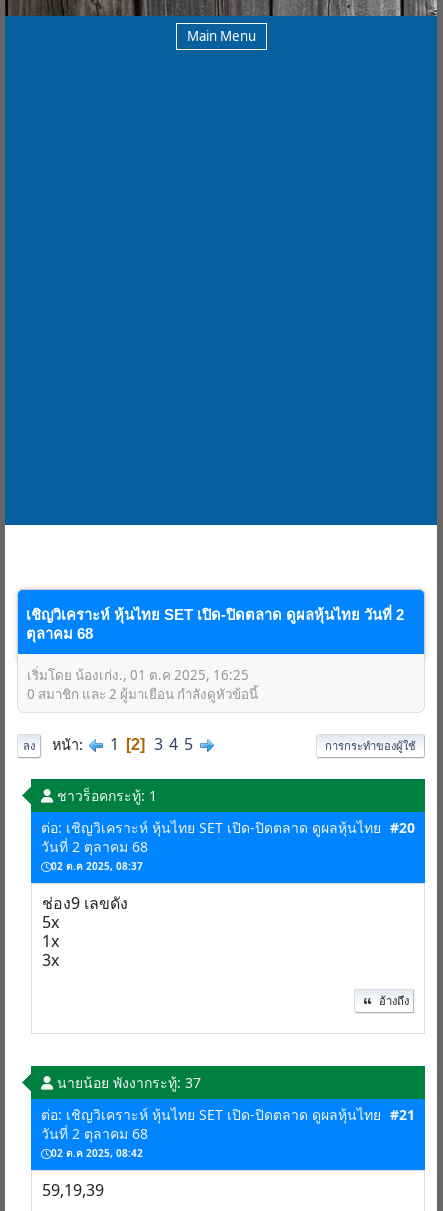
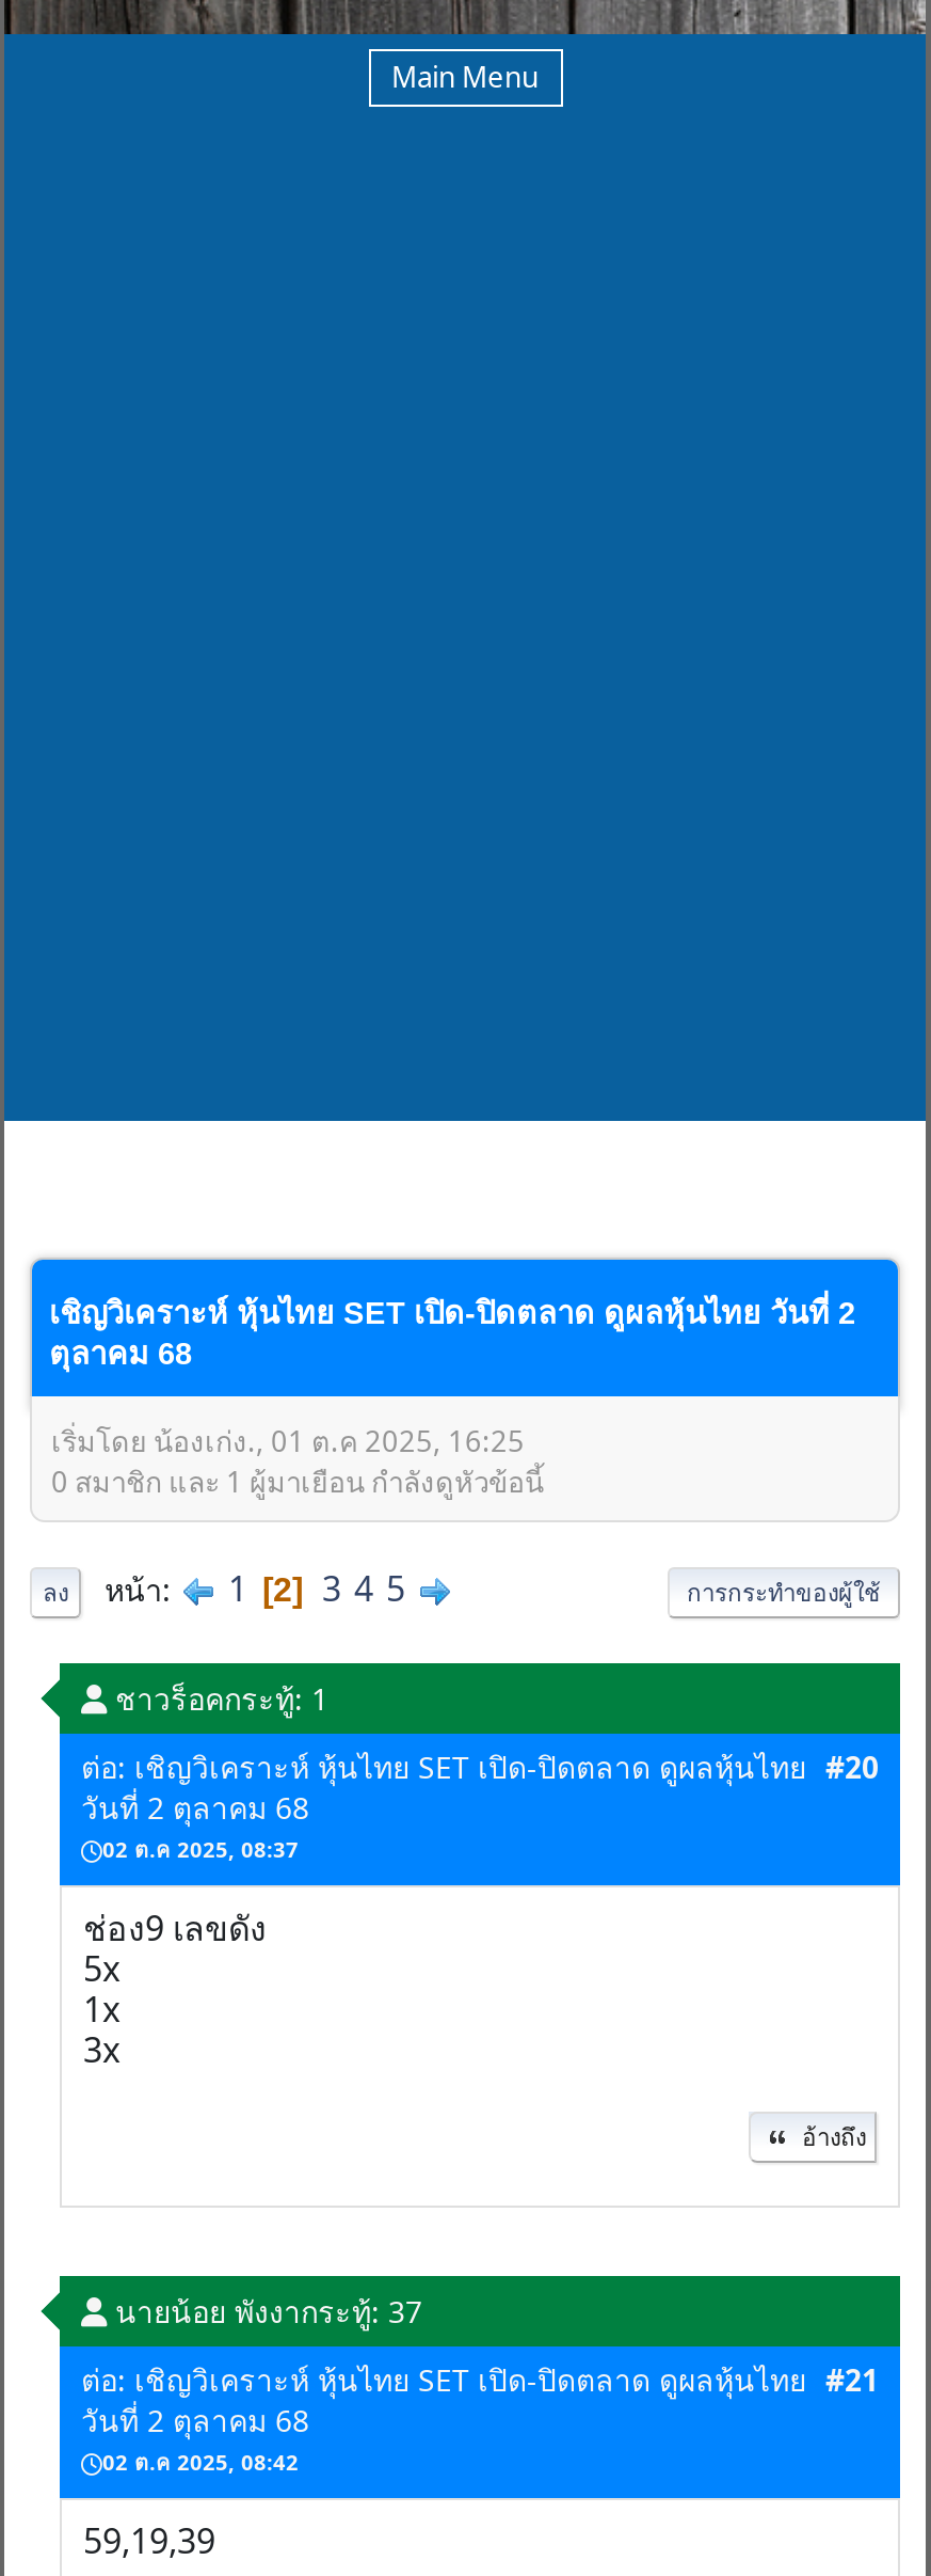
[27,685,258,703] 0 สมาชิก และ 2 ผู้มาเยือน กำลังดูหัวข้อนี้ -> [51,1463,544,1501] 0 สมาชิก และ 1 ผู้มาเยือน กำลังดูหัวข้อนี้

